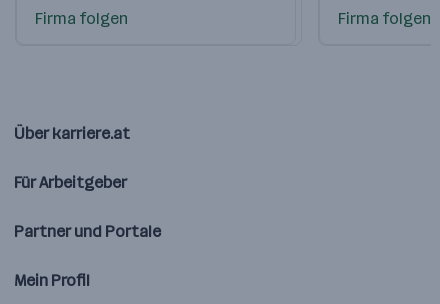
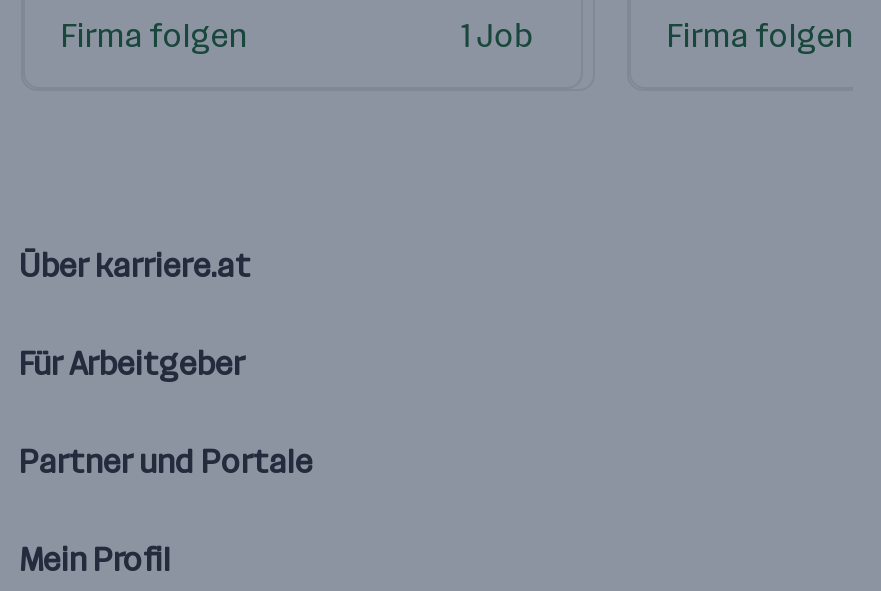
none -> [461,18,533,56] 1 Job

